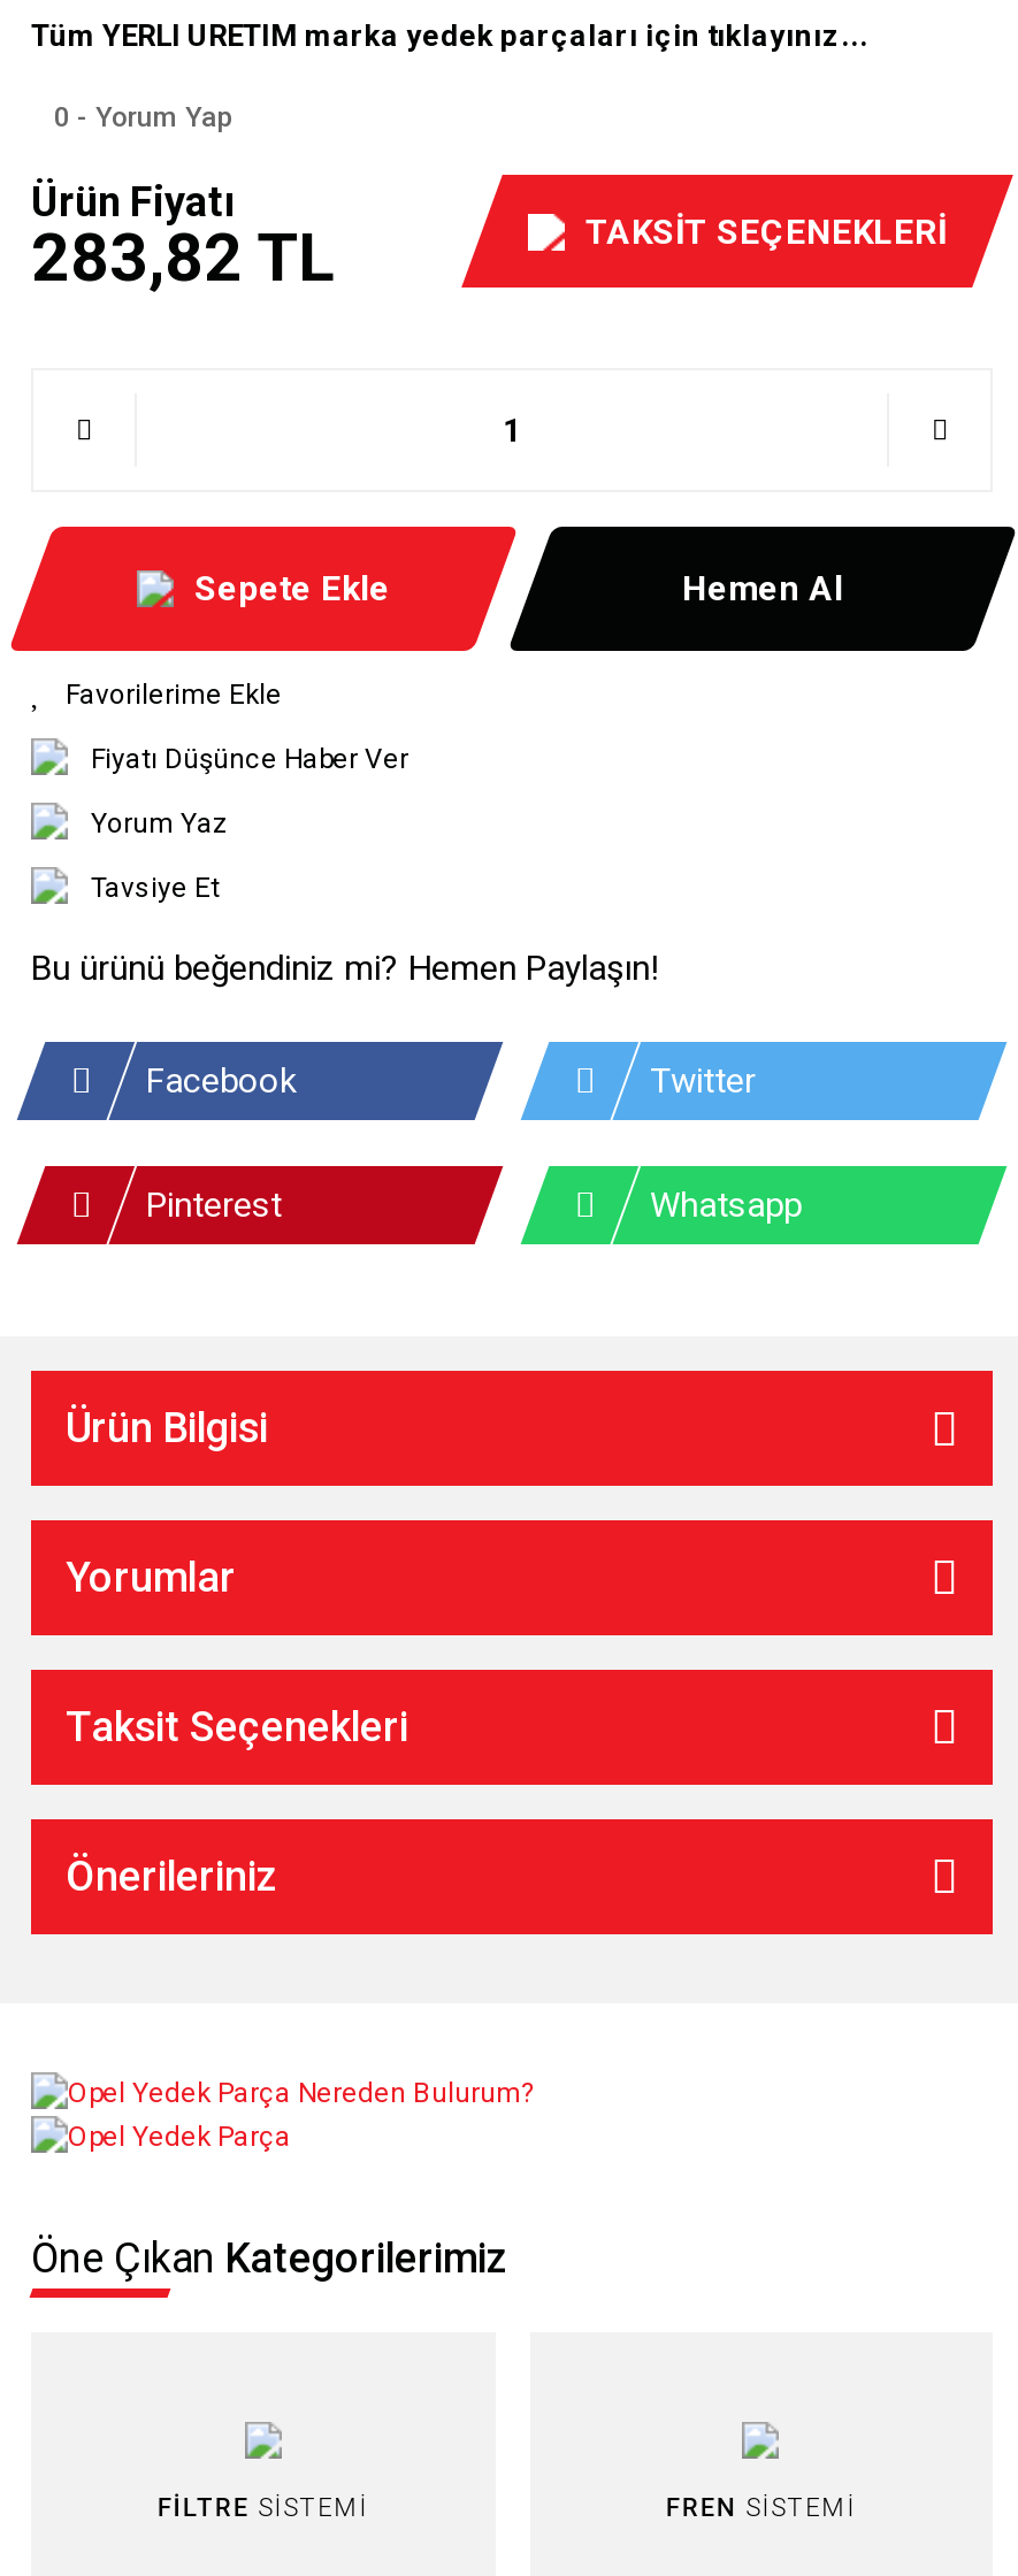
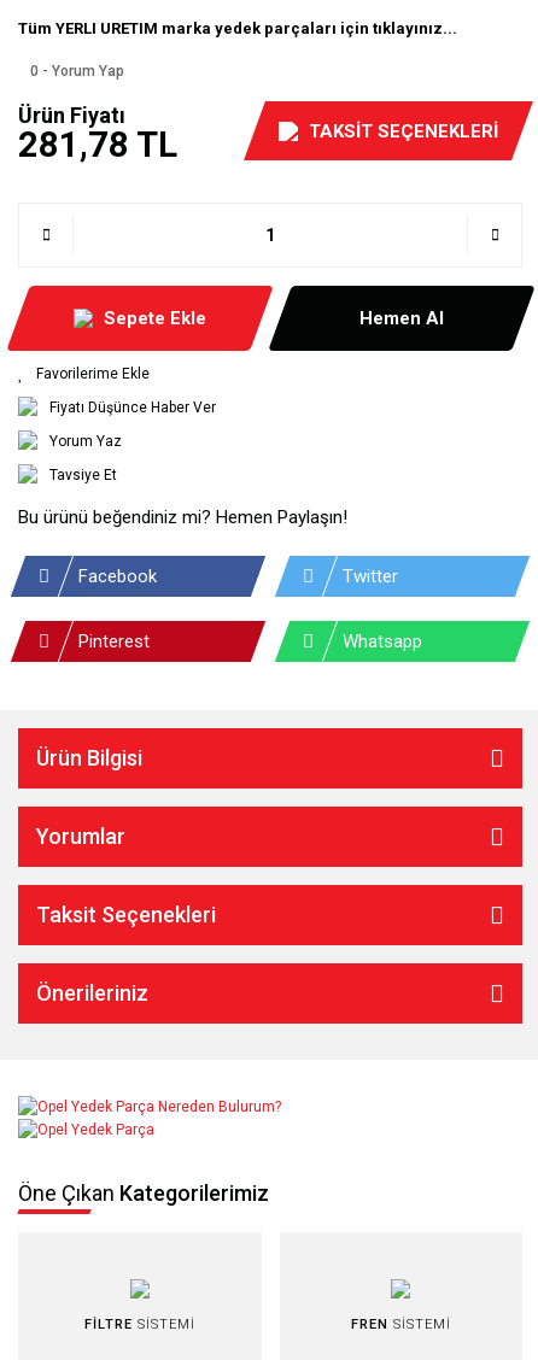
[31,217,335,296] 283,82 TL -> [18,124,177,165] 281,78 TL

